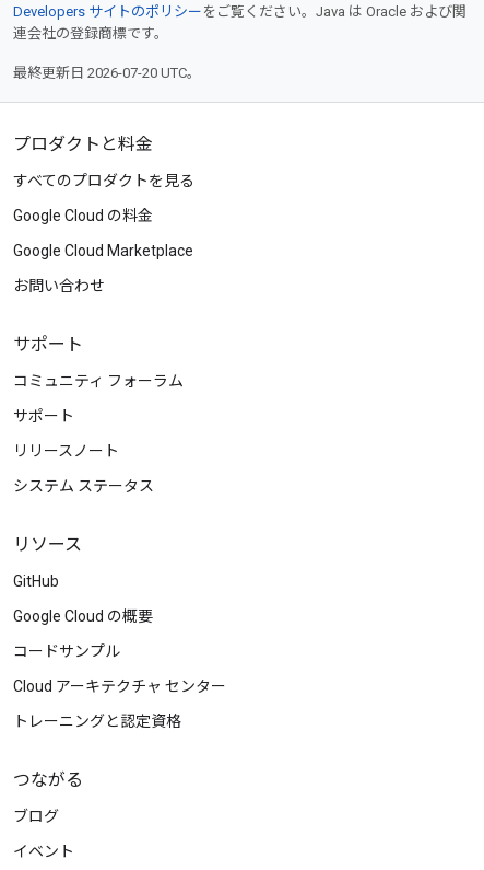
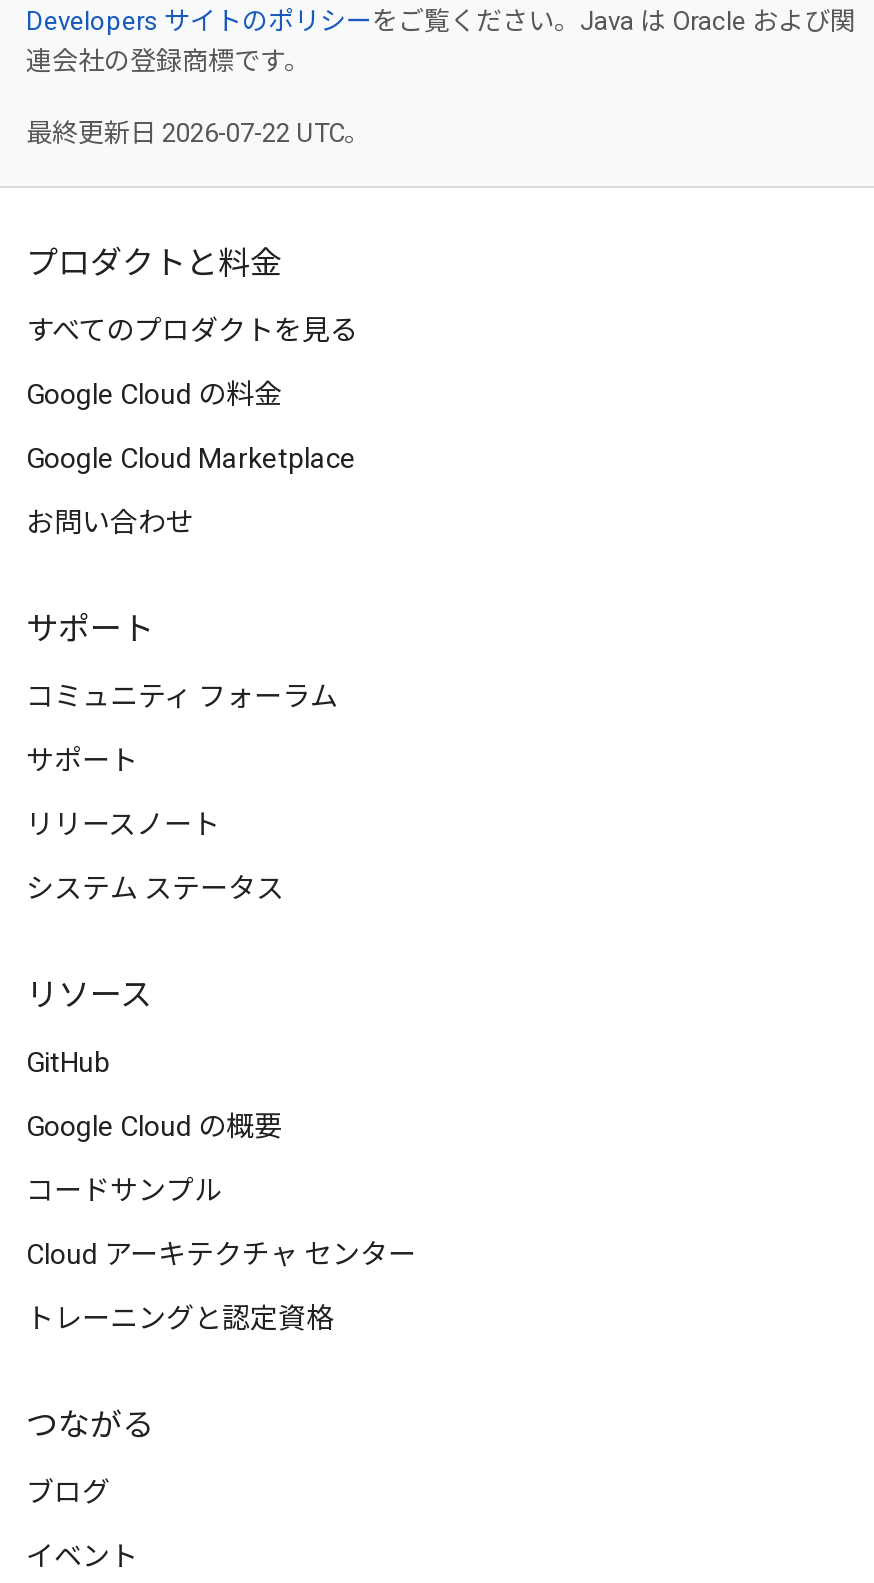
[13,64,201,81] 最終更新日 2026-07-20 UTC。 -> [26,117,370,147] 最終更新日 2026-07-22 UTC。

